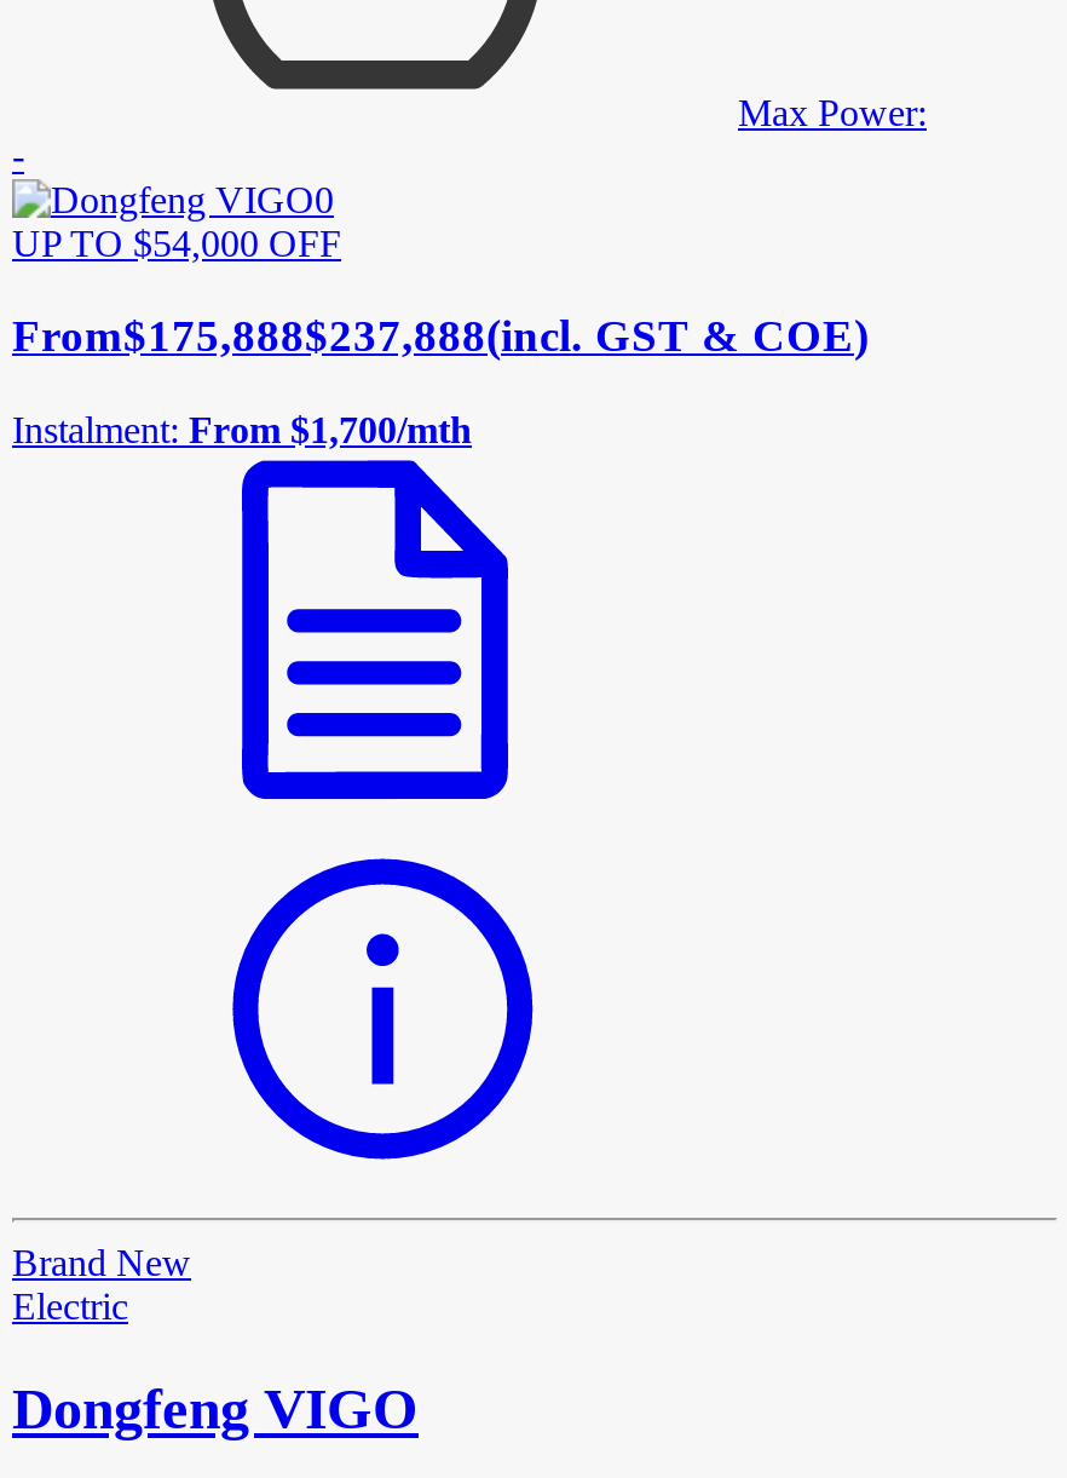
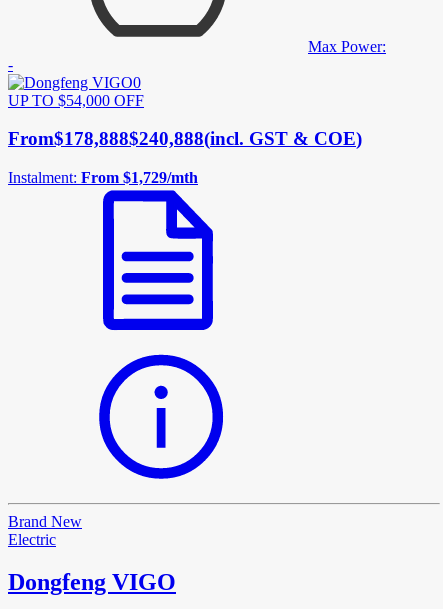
[12,310,869,361] From$175,888$237,888(incl. GST & COE) -> [8,128,362,149] From$178,888$240,888(incl. GST & COE)
[12,409,472,450] Instalment: From $1,700/mth -> [8,169,198,186] Instalment: From $1,729/mth

